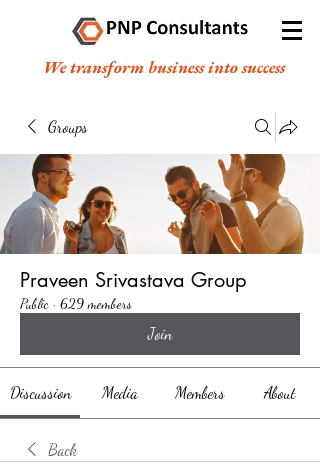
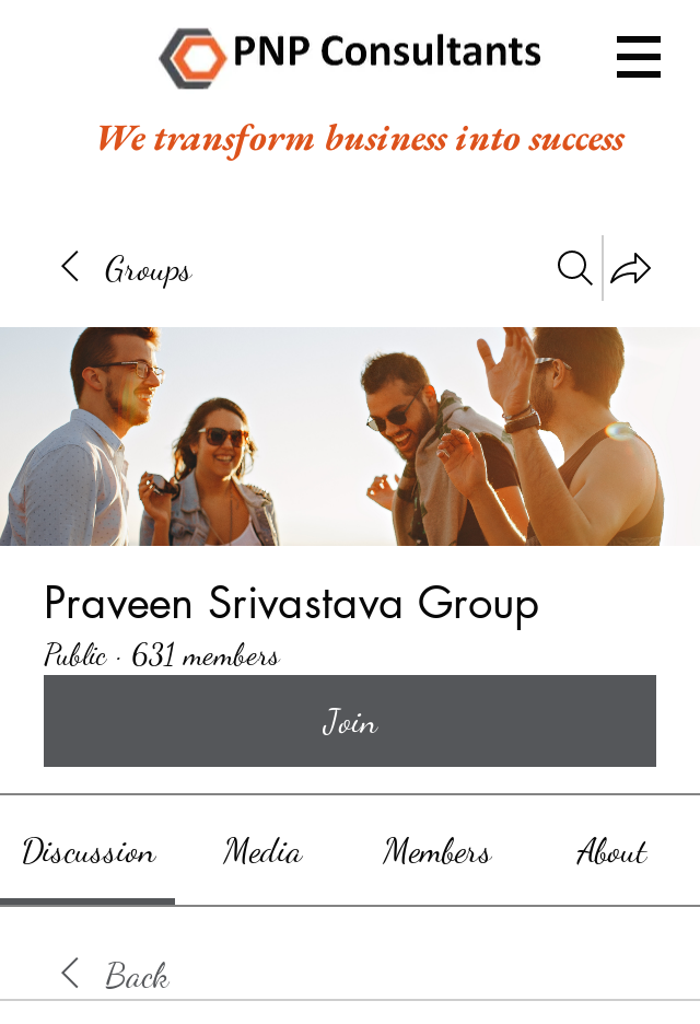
[20,295,132,312] Public · 629 members -> [44,636,280,673] Public · 631 members

